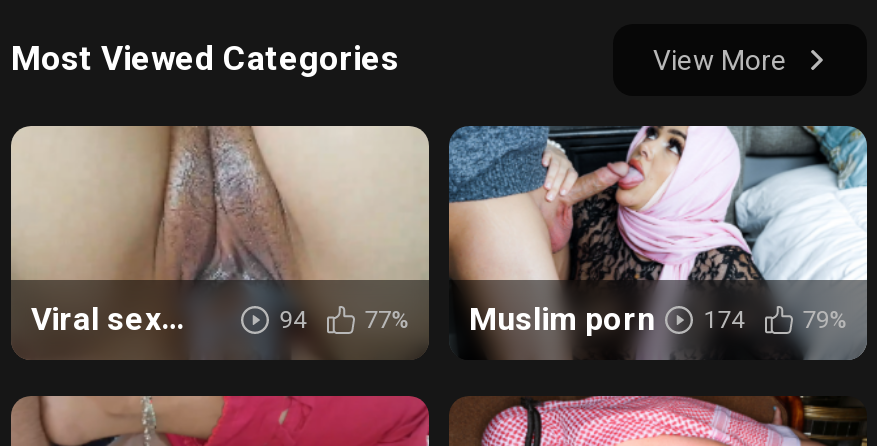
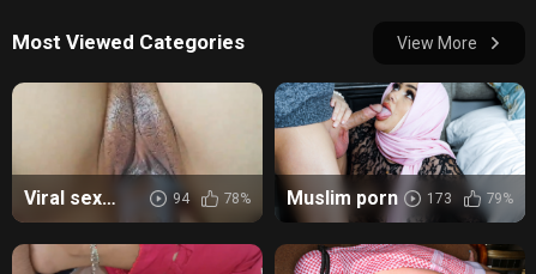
[364,305,409,333] 77% -> [224,190,251,207] 78%
[469,299,744,337] Muslim porn 174 -> [287,186,452,209] Muslim porn 173

